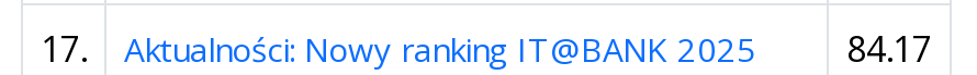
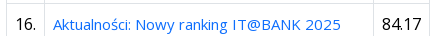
[41,24,756,72] 17. Aktualności: Nowy ranking IT@BANK 2025 -> [15,13,341,35] 16. Aktualności: Nowy ranking IT@BANK 2025

